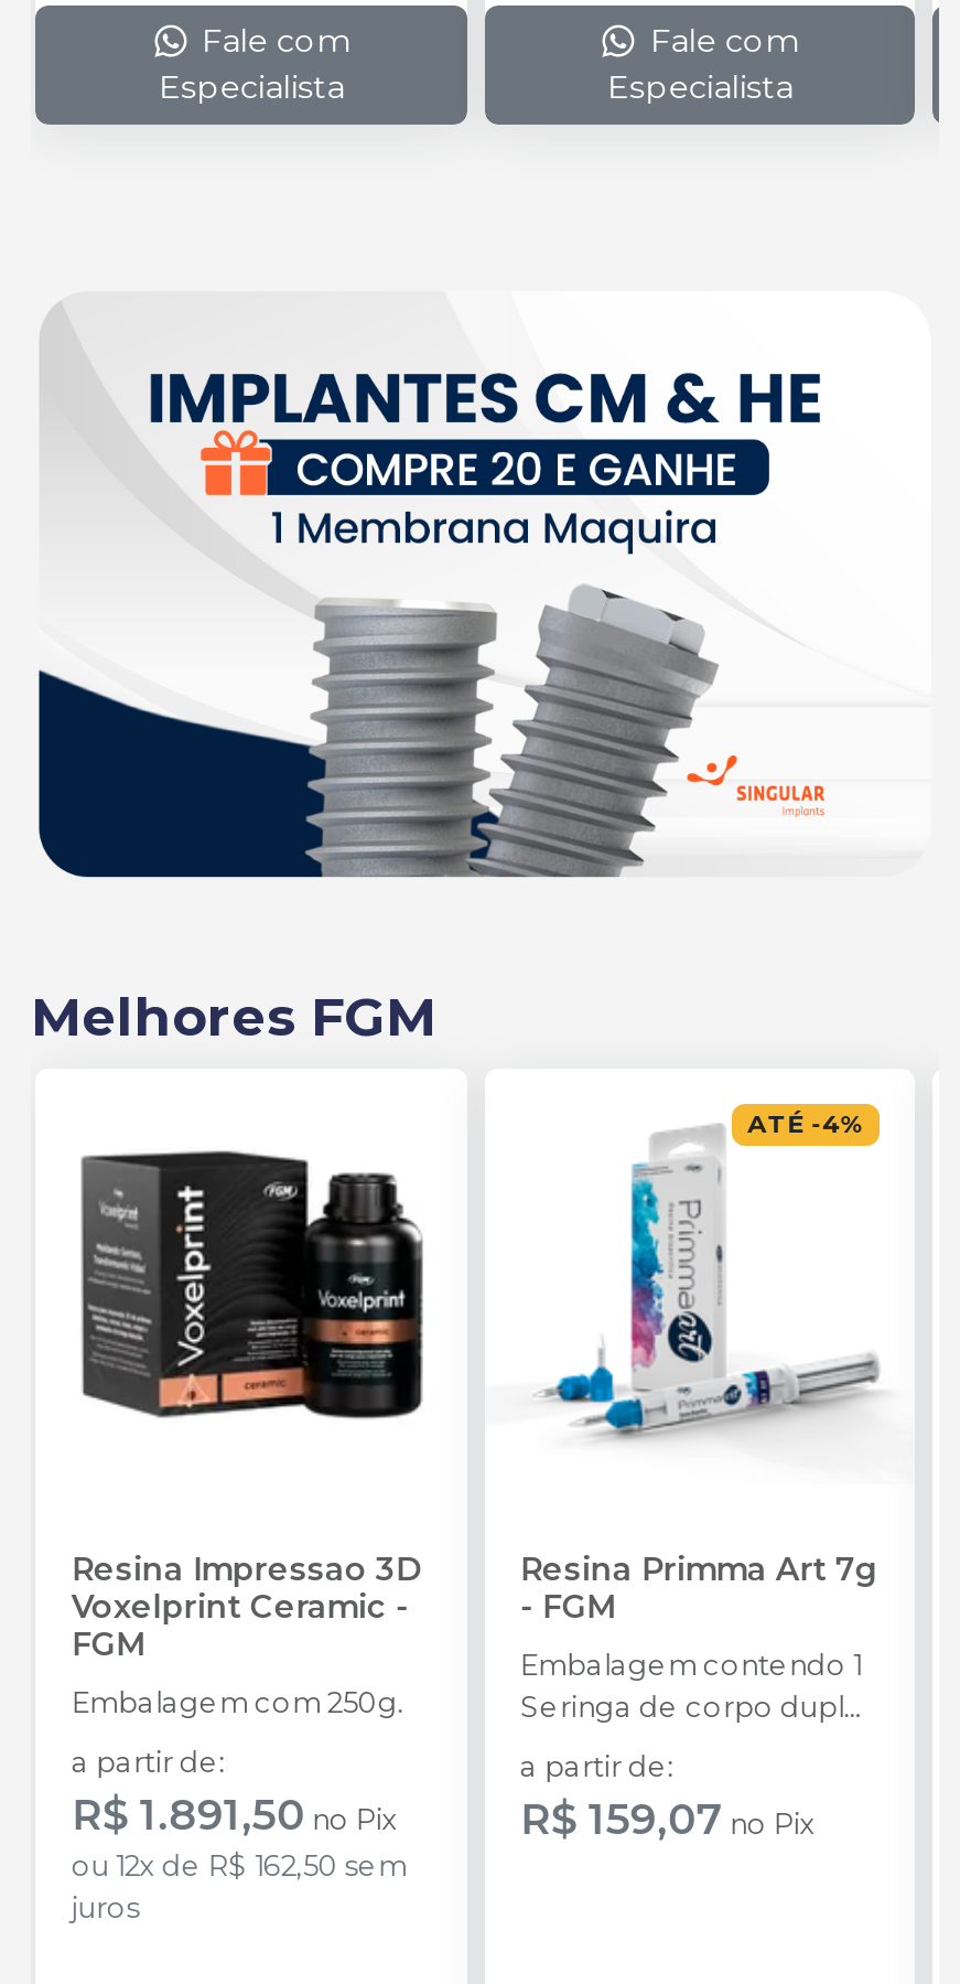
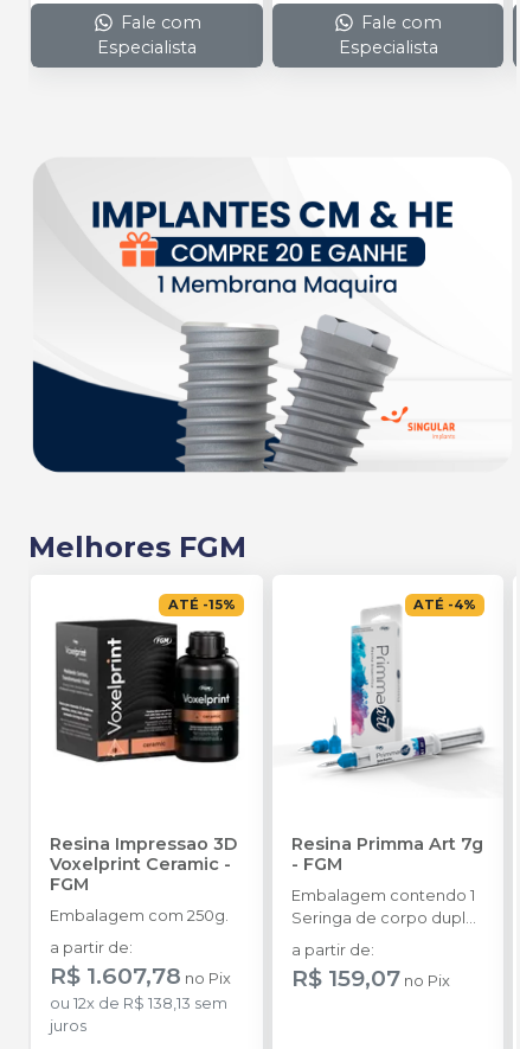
none -> [168,597,235,613] ATÉ - 15%
[71,1787,398,1840] R$ 1.891,50 no Pix -> [50,961,231,990] R$ 1.607,78 no Pix
[71,1849,406,1882] ou 12x de R$ 162,50 sem -> [50,994,228,1012] ou 12x de R$ 138,13 sem

